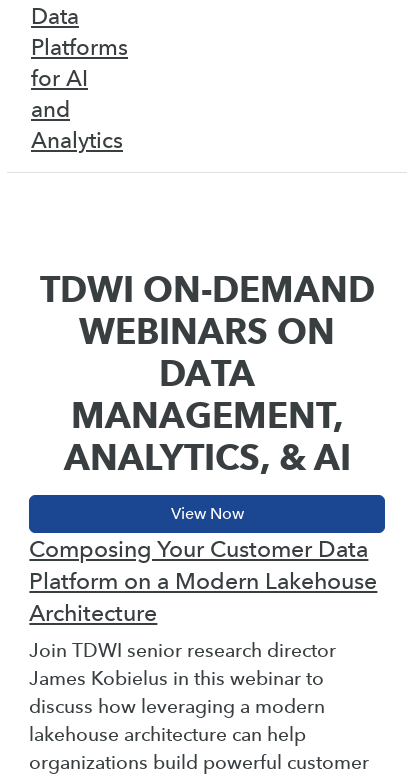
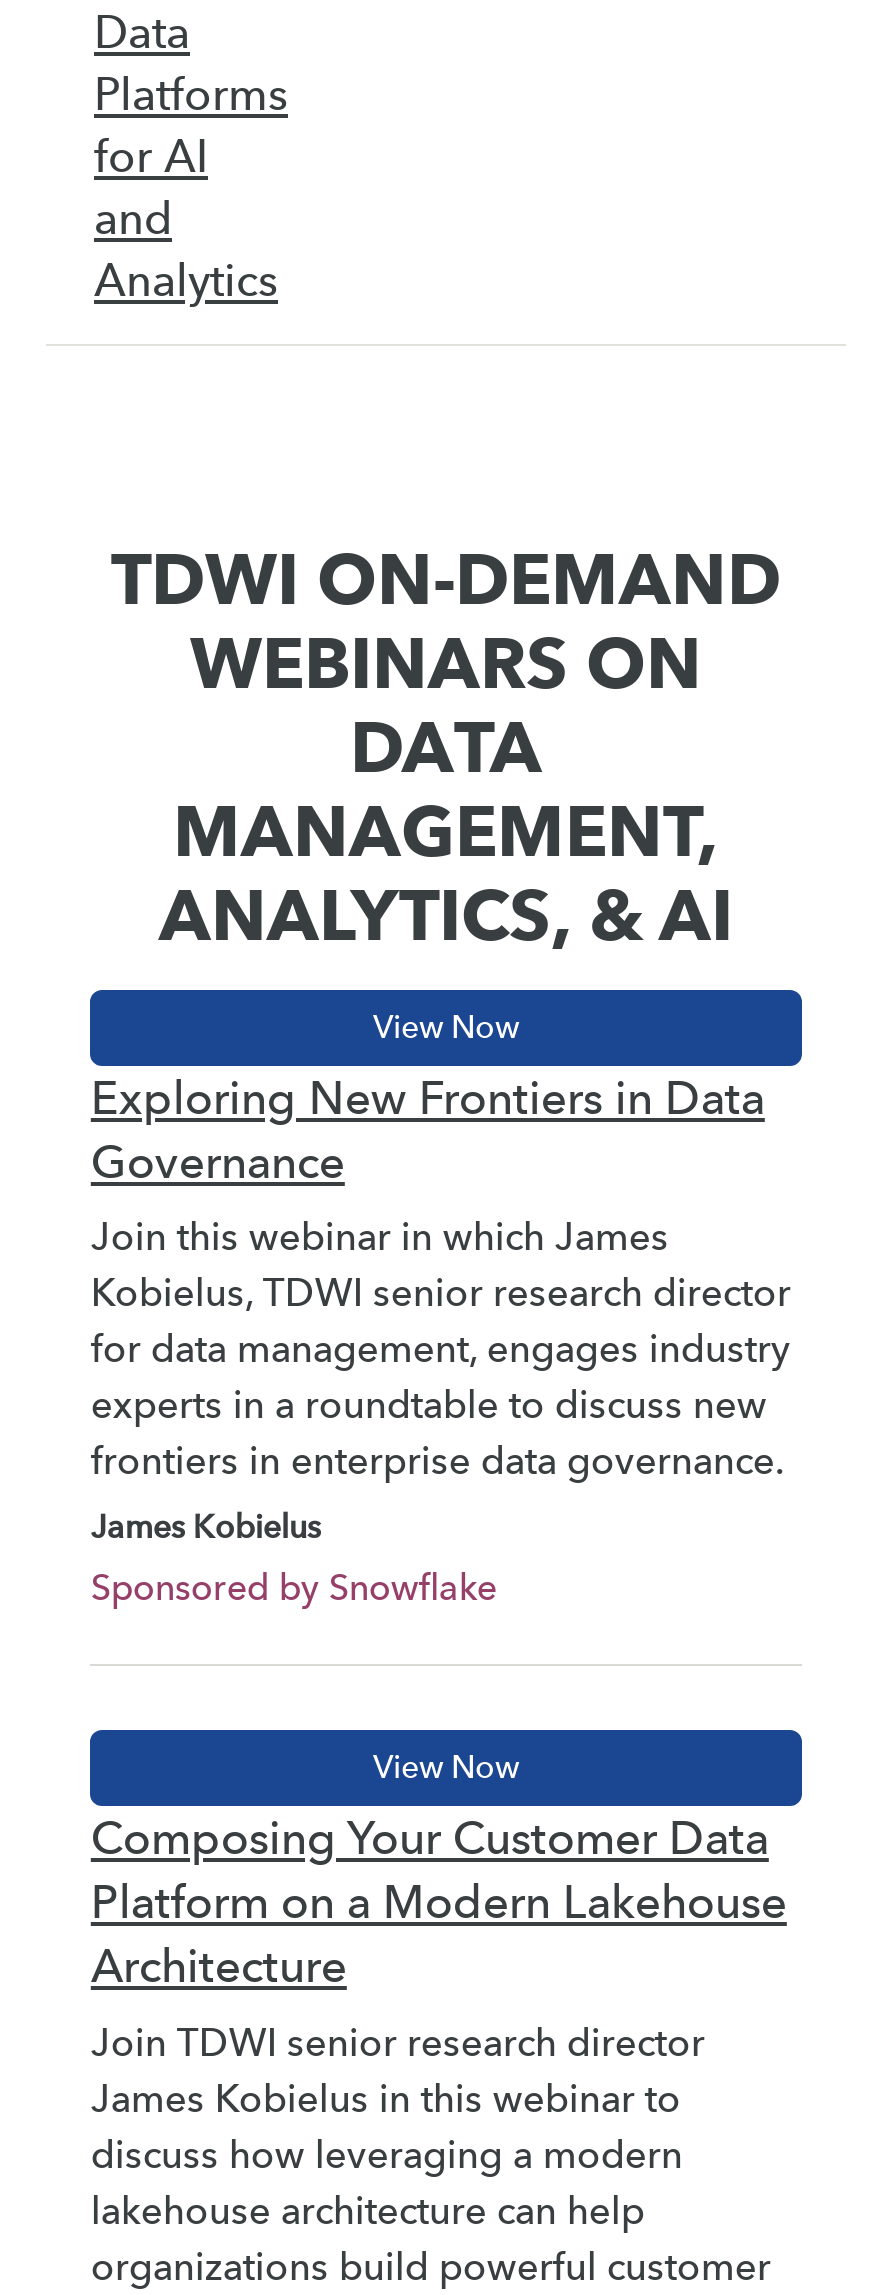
none -> [91,1069,791,1610] Exploring New Frontiers in Data | Governance | Join this webinar in which James | Kobielus, TDWI senior research director | for data management, engages industry | experts in a roundtable to discuss new | frontiers in enterprise data governance. | James Kobielus | Sponsored by Snowflake

